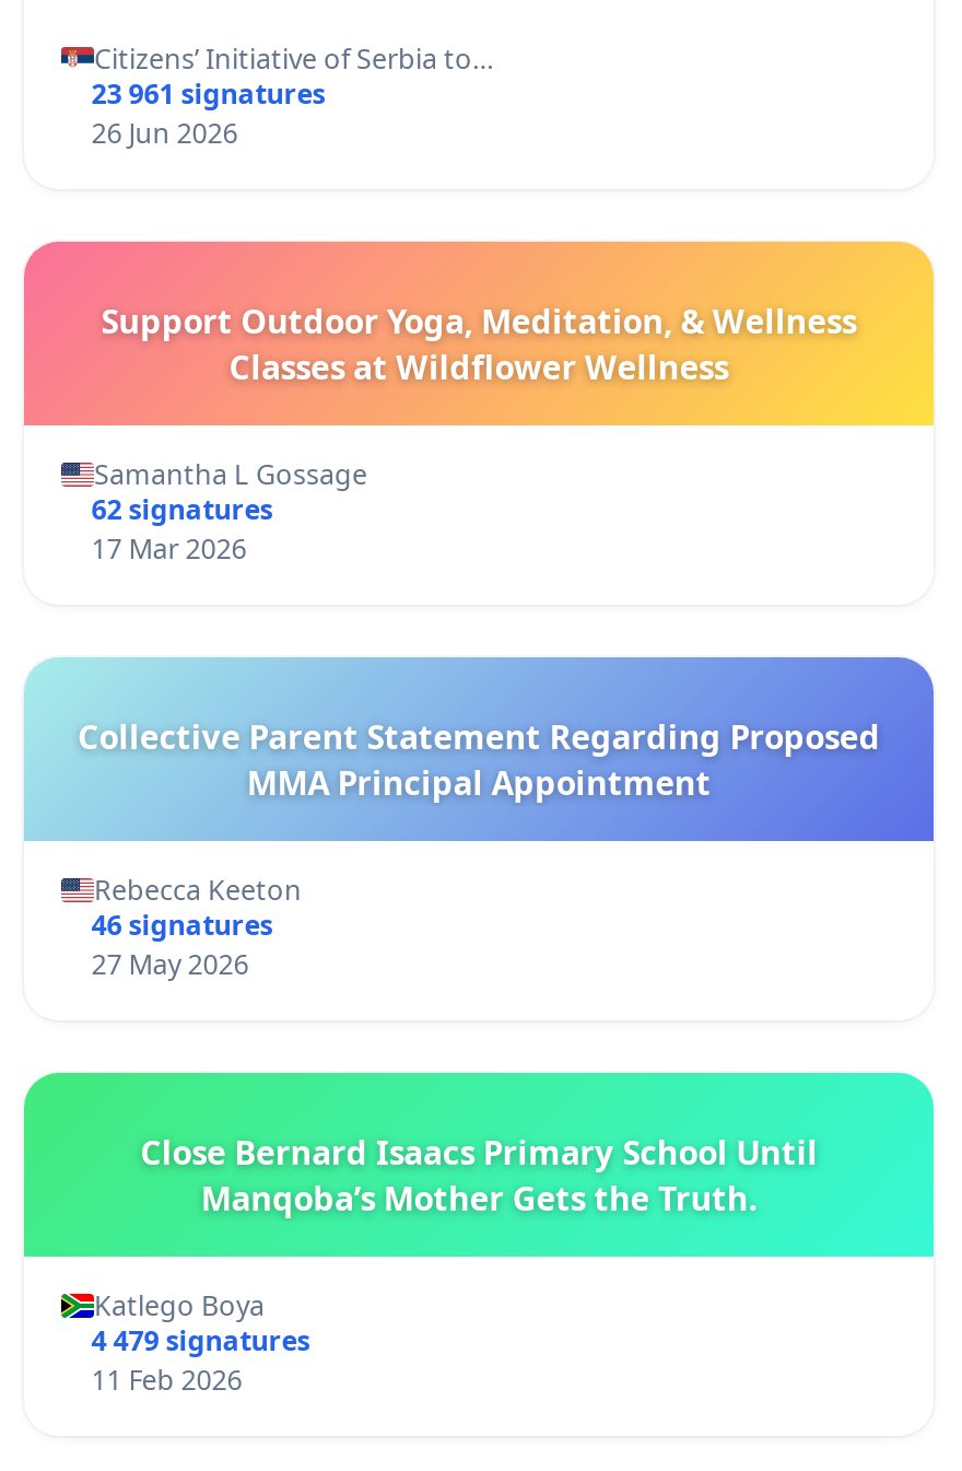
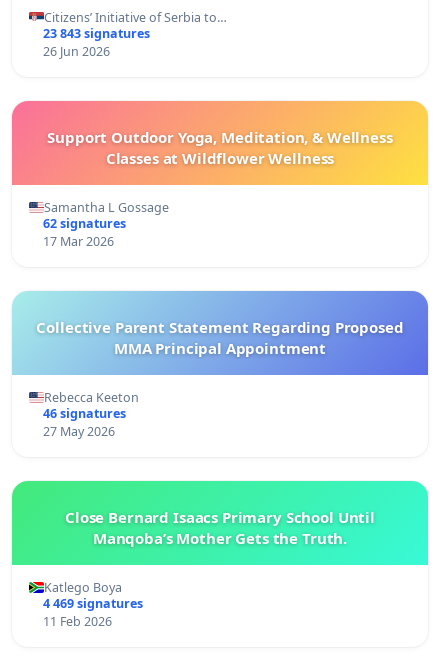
[91,74,325,112] 23 961 signatures -> [43,24,150,41] 23 843 signatures
[91,1321,310,1358] 4 479 signatures -> [43,594,143,611] 4 469 signatures

